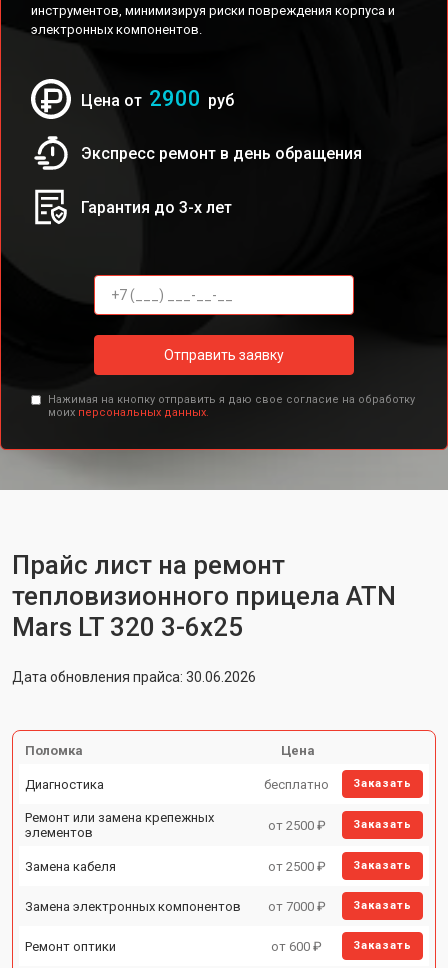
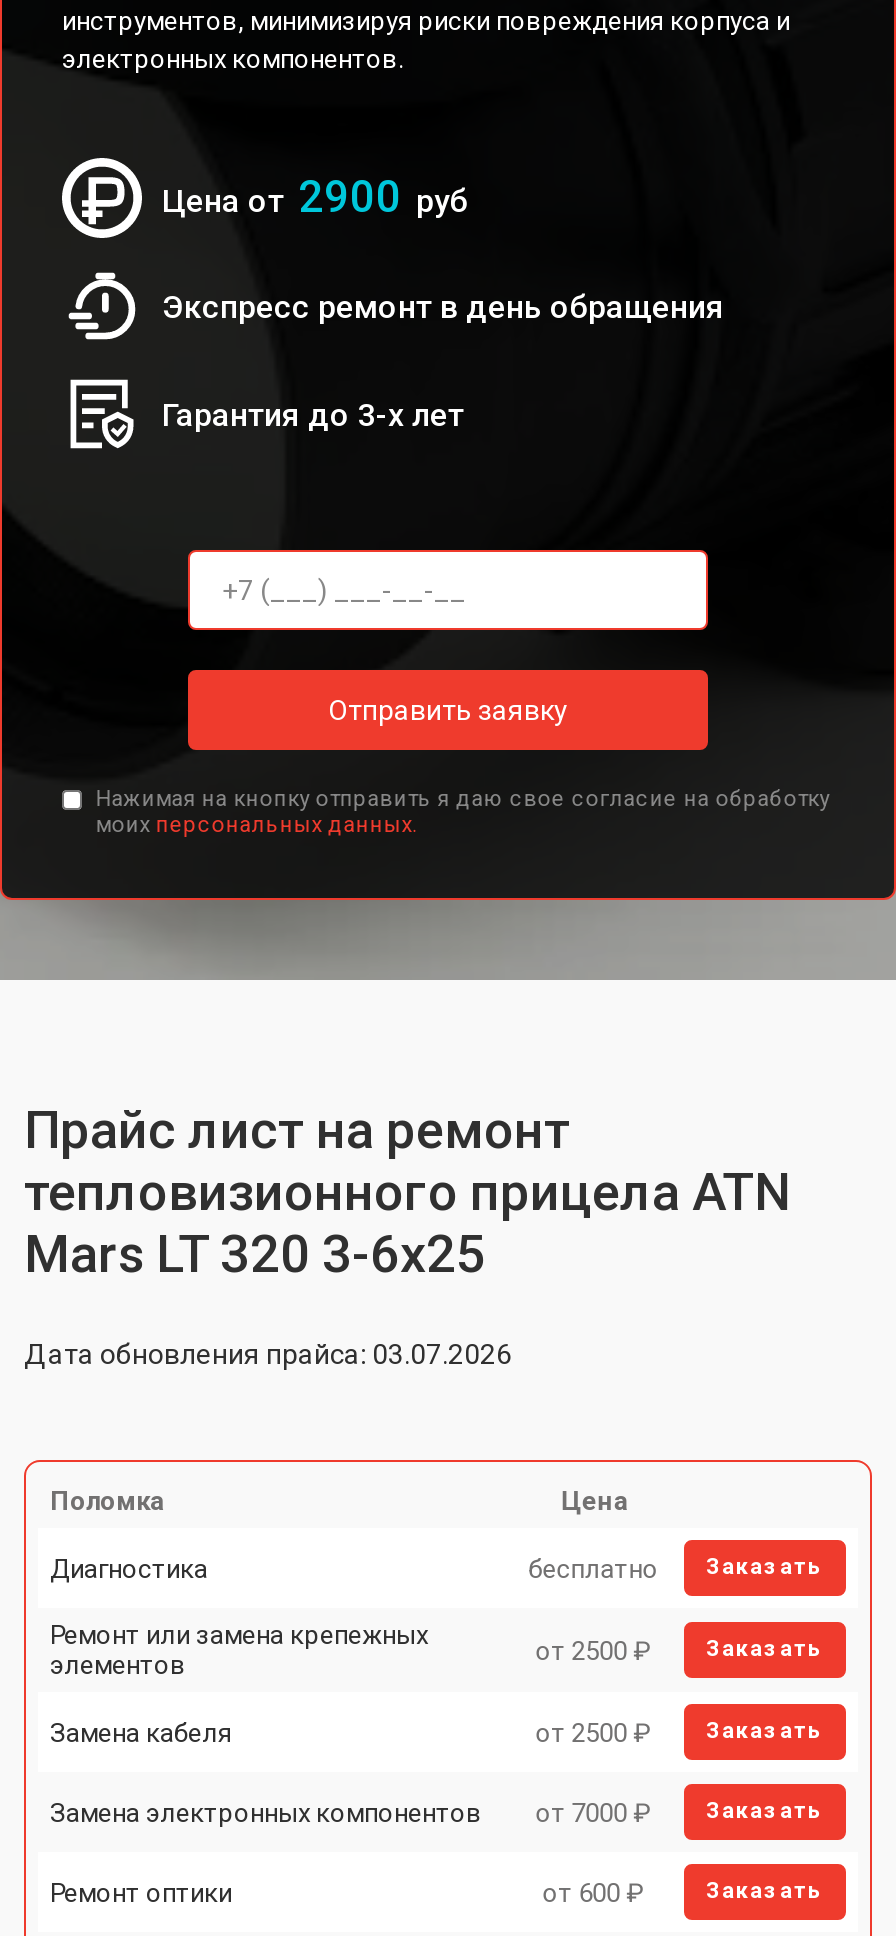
[12,669,256,685] Дата обновления прайса: 30.06.2026 -> [24,1338,512,1370] Дата обновления прайса: 03.07.2026

